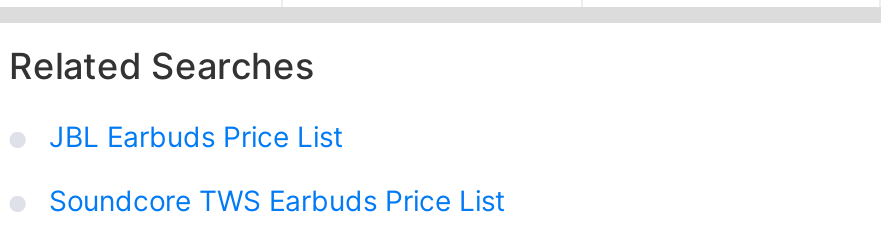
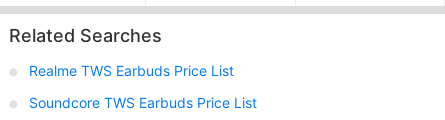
[49,120,343,154] JBL Earbuds Price List -> [29,62,234,79] Realme TWS Earbuds Price List

